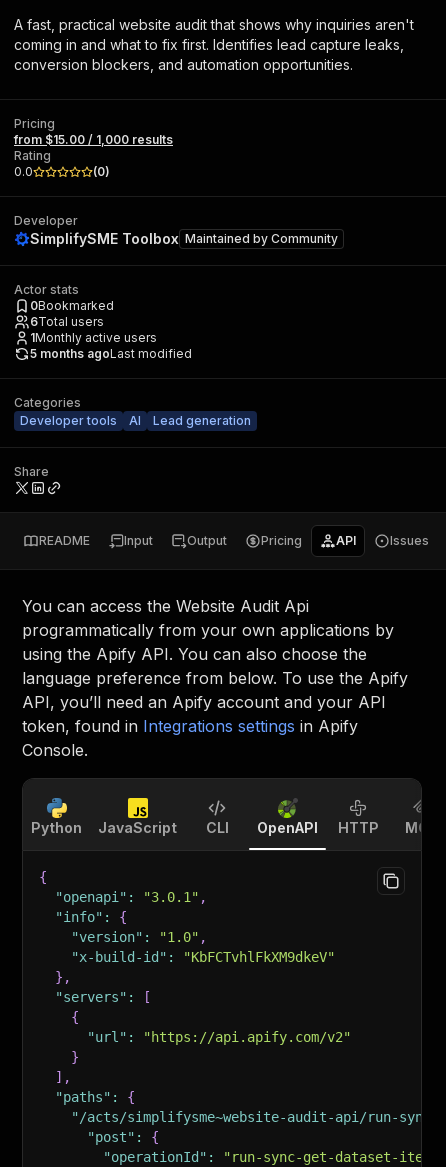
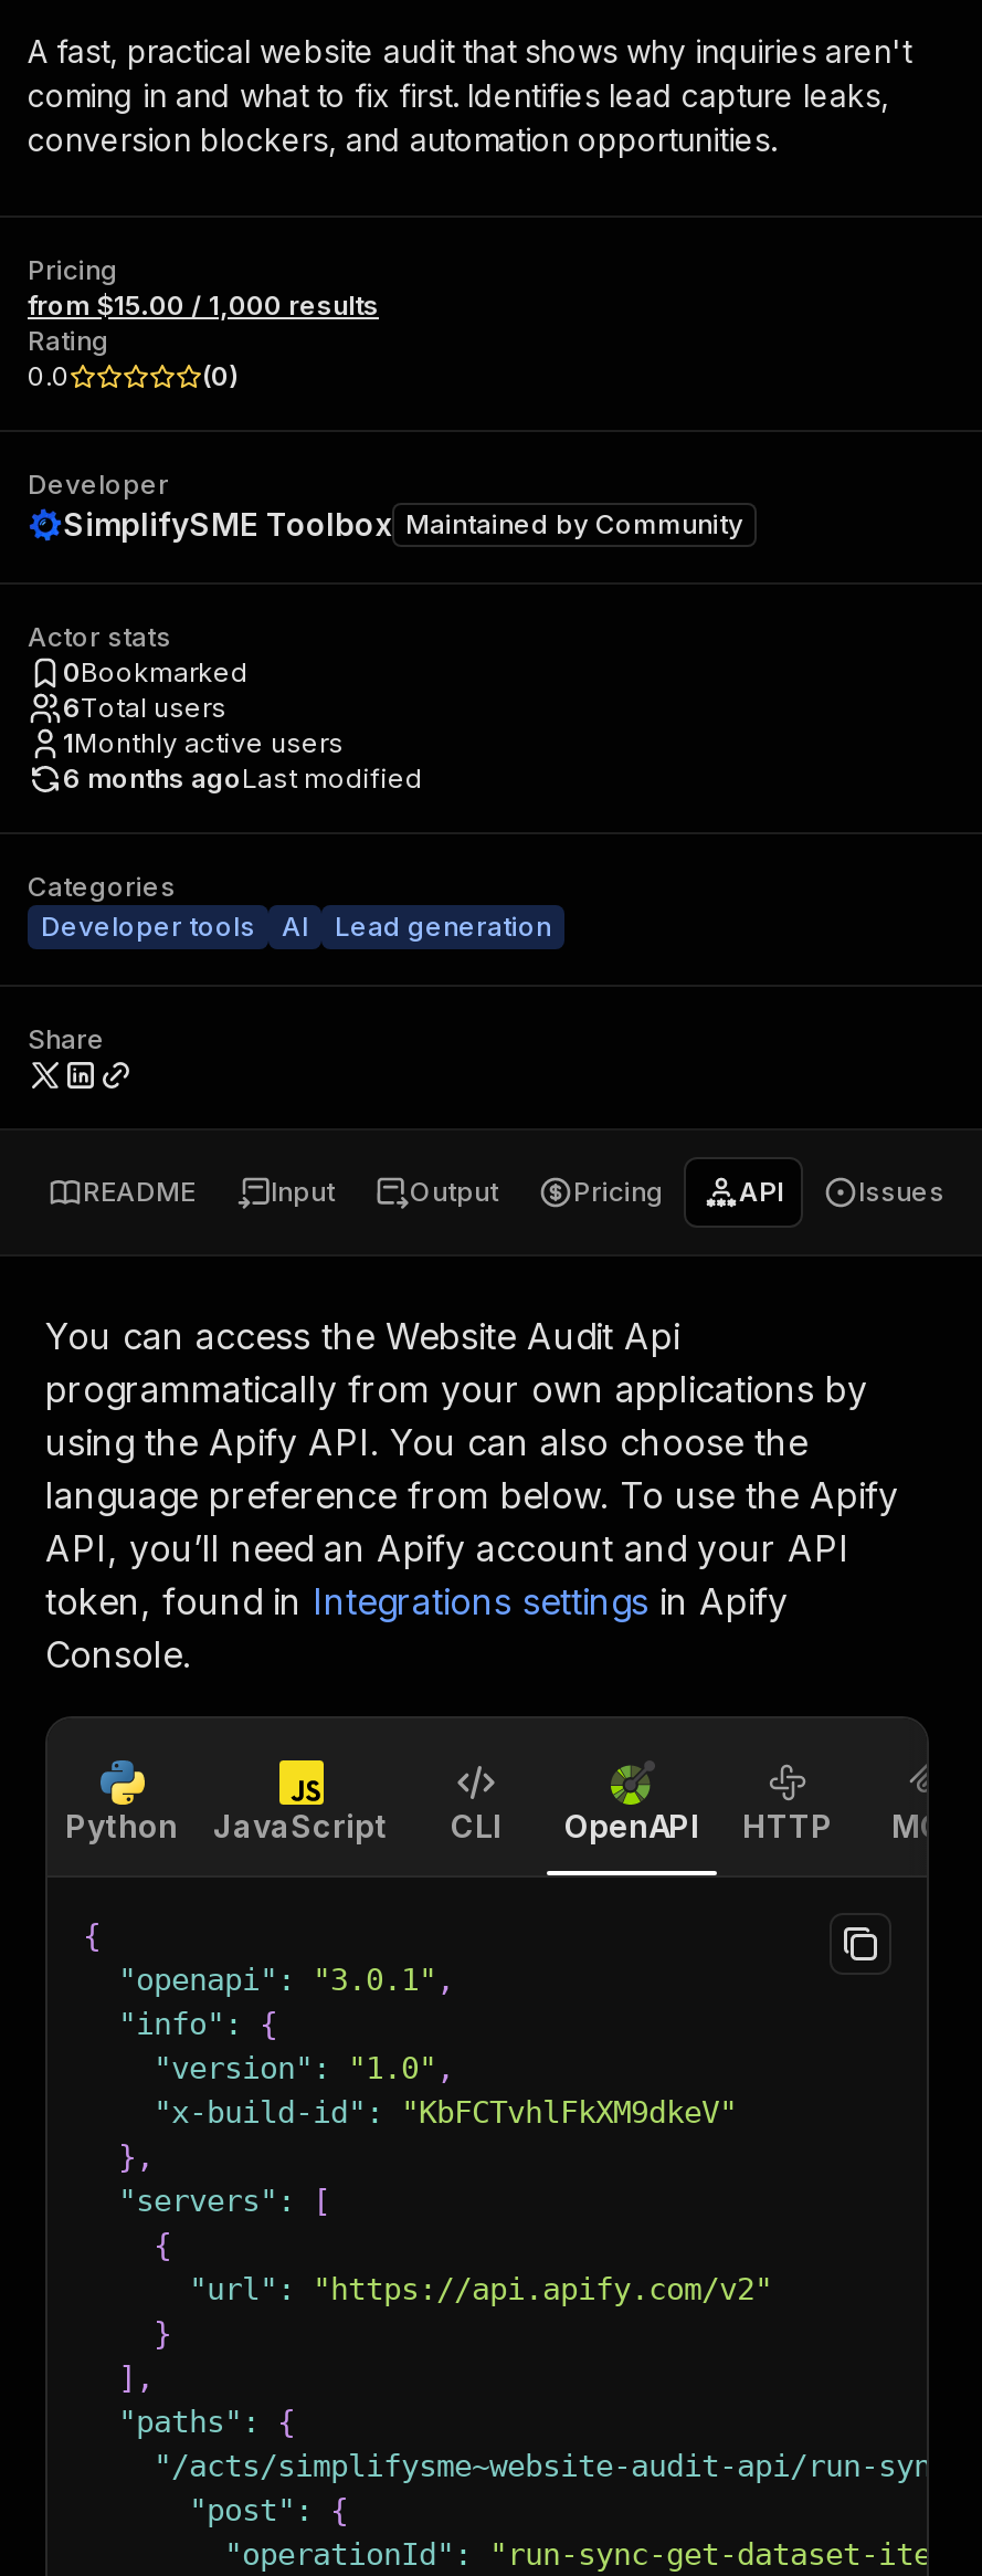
[30,346,192,361] 5 months agoLast modified -> [63,761,423,795] 6 months agoLast modified

